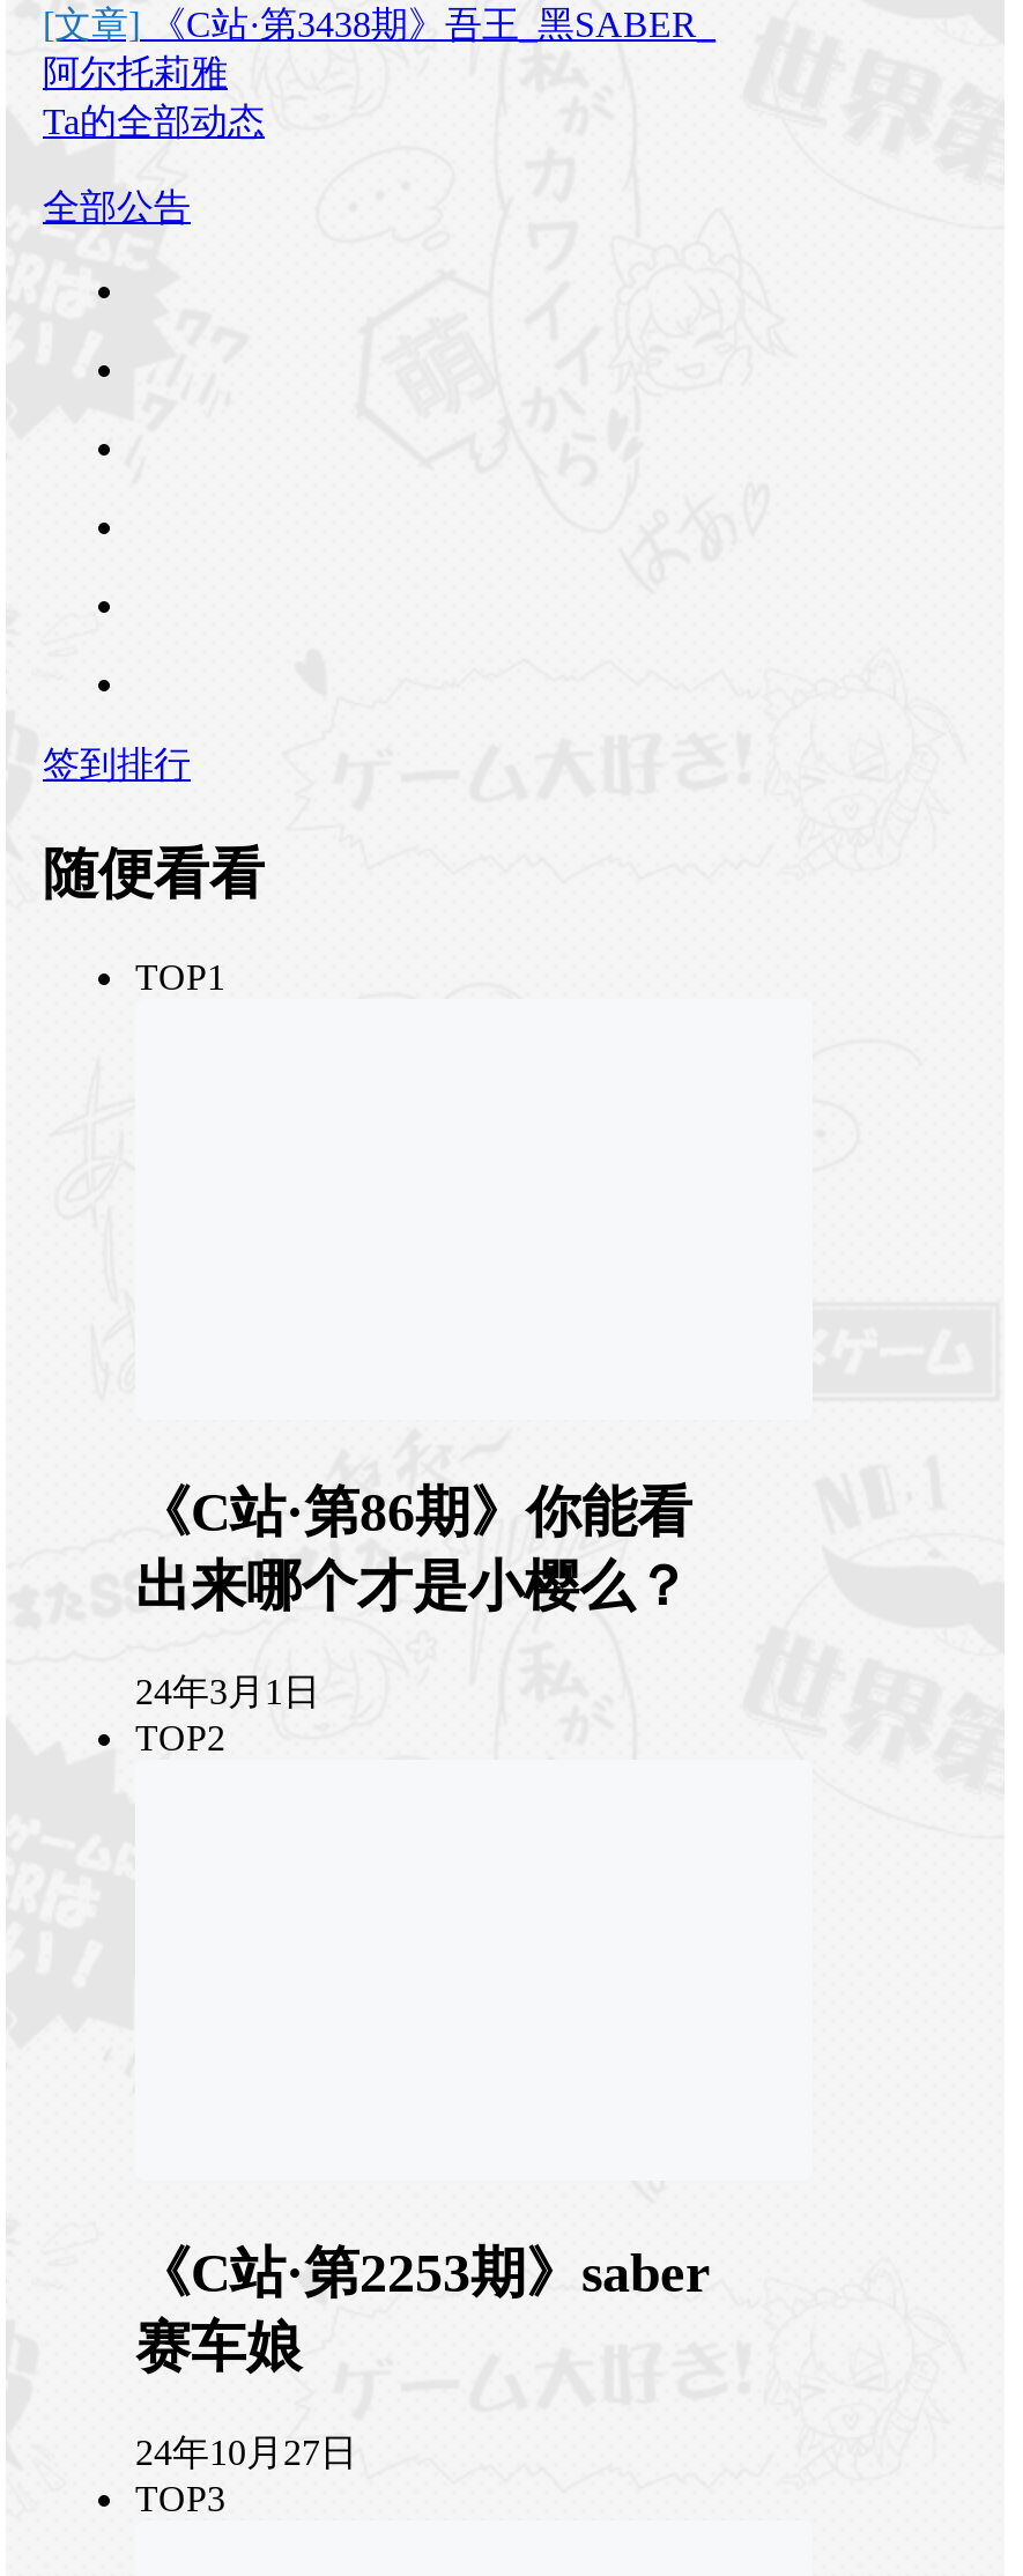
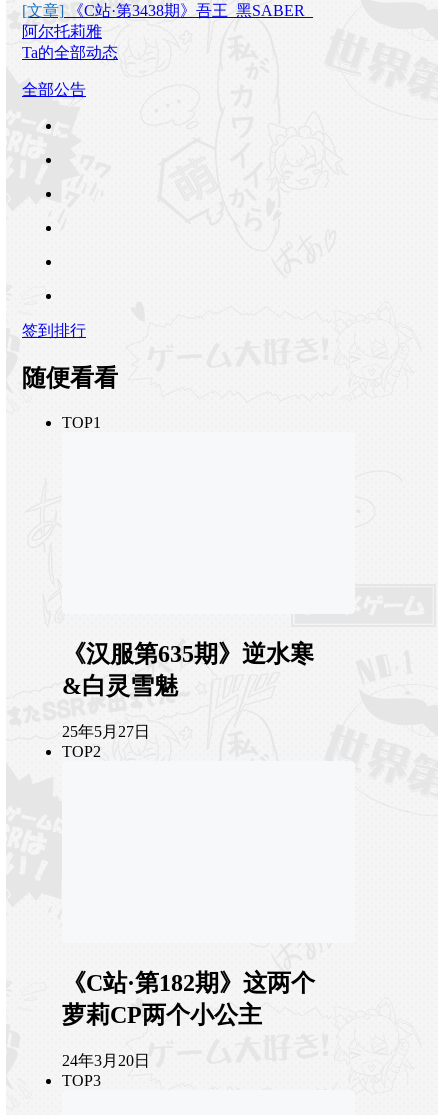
[135,1483,692,1617] 《C站·第86期》你能看 | 出来哪个才是小樱么？ -> [62,641,314,699] 《汉服第635期》逆水寒 | &白灵雪魅
[135,1672,320,1711] 24年3月1日 -> [62,723,150,740] 25年5月27日
[135,2243,711,2377] 《C站·第2253期》saber | 赛车娘 -> [62,970,315,1028] 《C站·第182期》这两个 | 萝莉CP两个小公主
[135,2432,357,2472] 24年10月27日 -> [62,1052,150,1069] 24年3月20日

